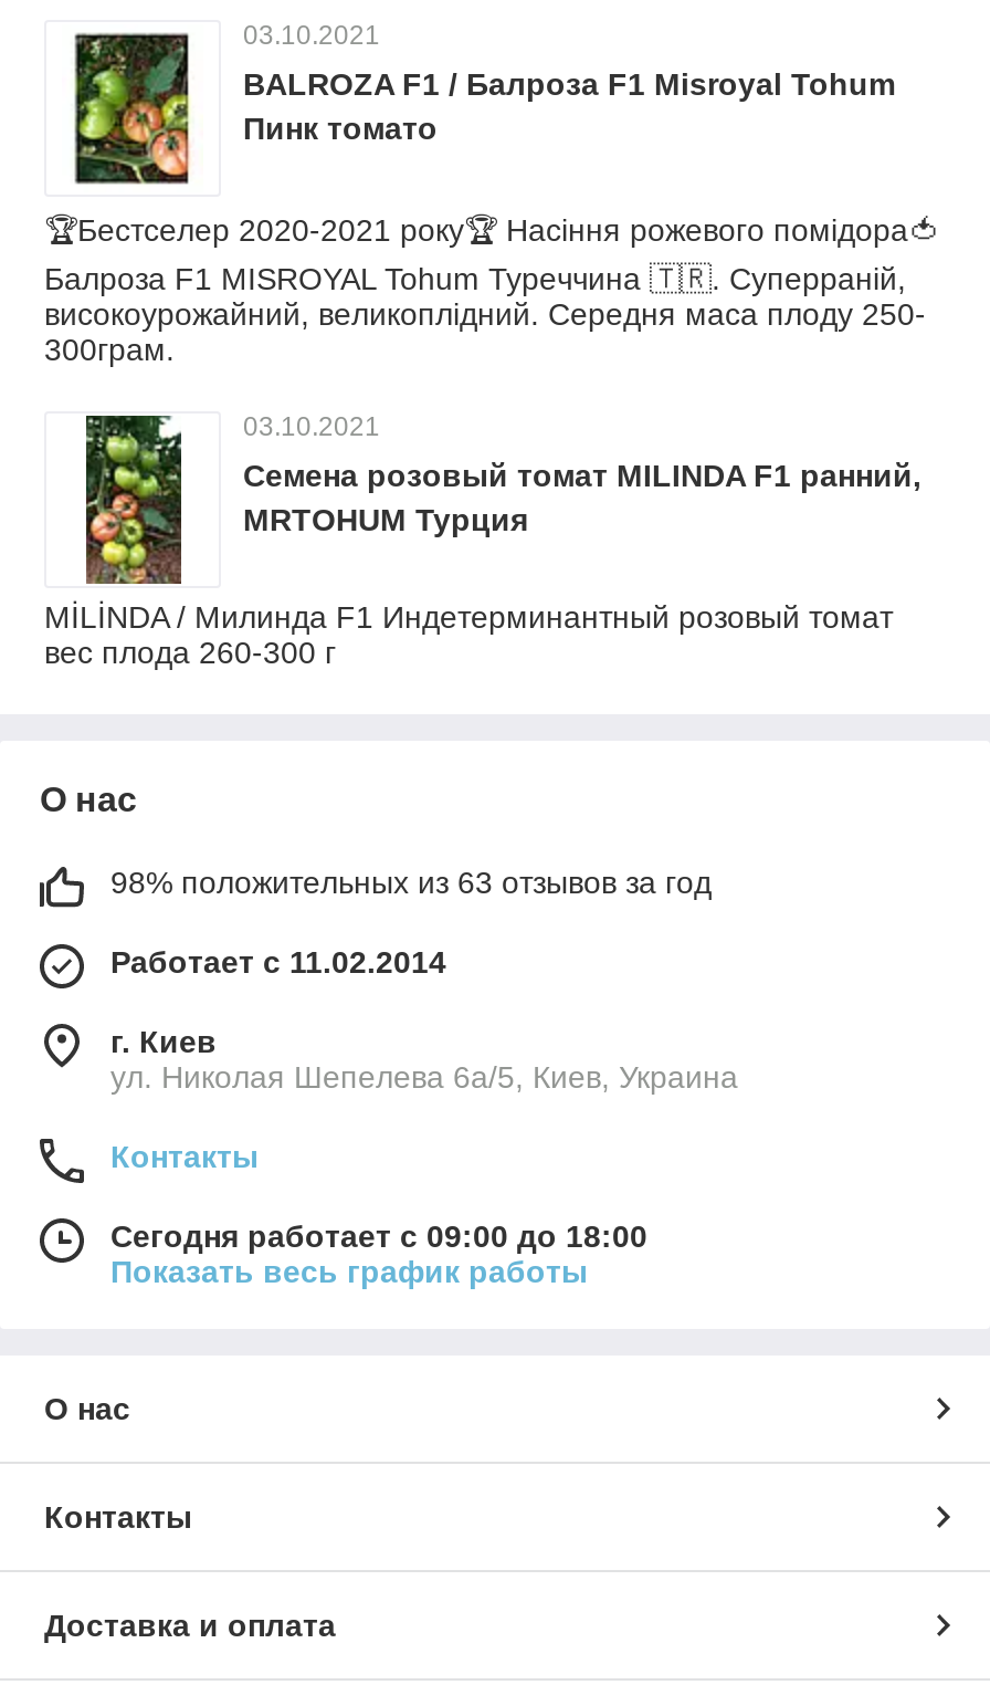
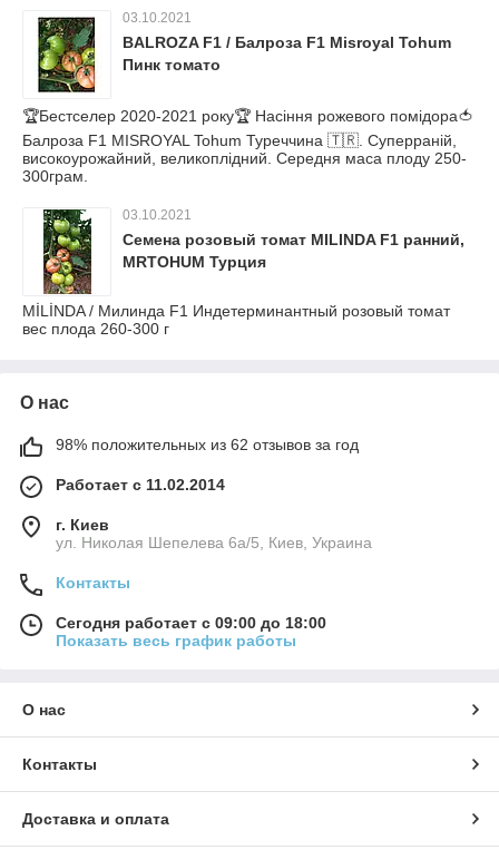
[110,865,712,900] 98% положительных из 63 отзывов за год -> [56,436,359,453] 98% положительных из 62 отзывов за год

